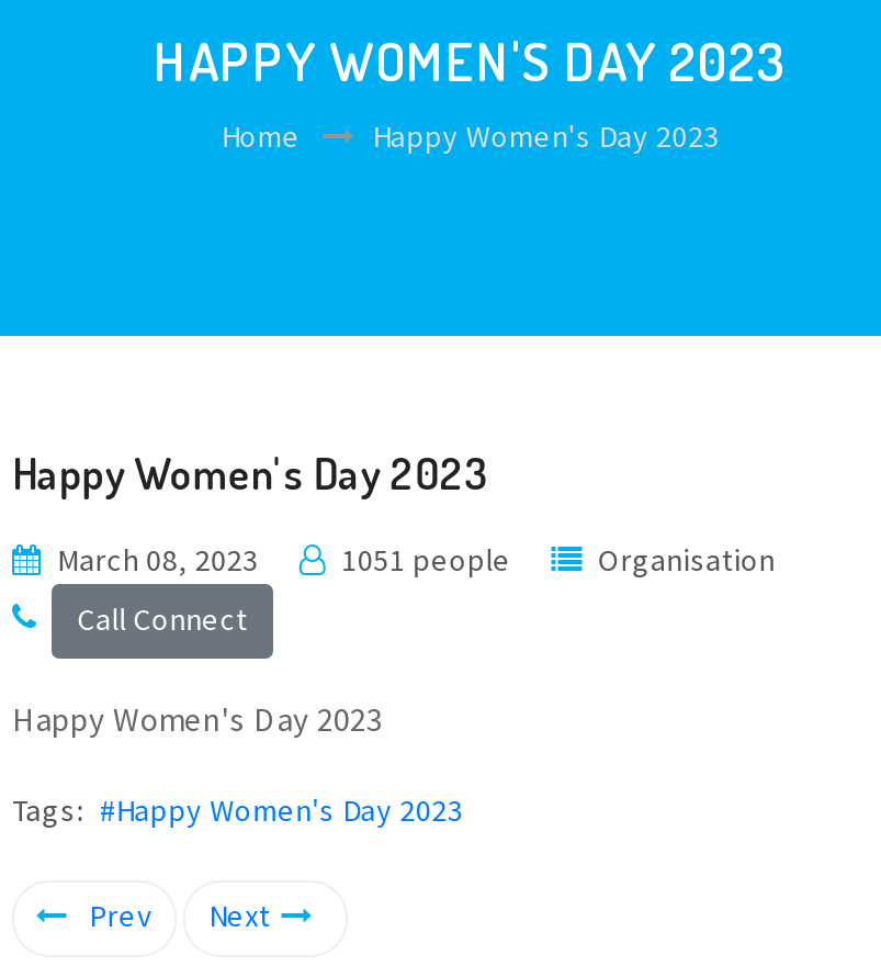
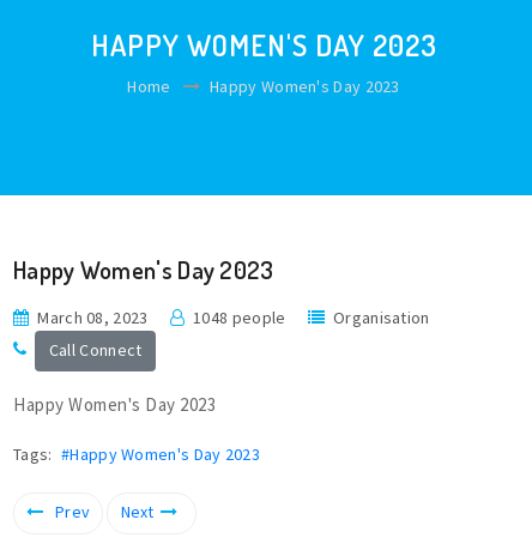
[341,540,511,580] 1051 people -> [193,307,286,328] 1048 people

